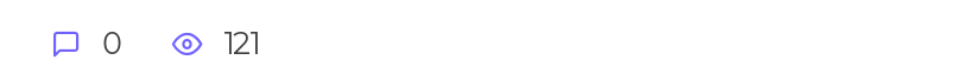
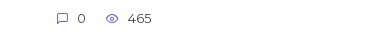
[223,27,259,62] 121 -> [128,11,151,26] 465

